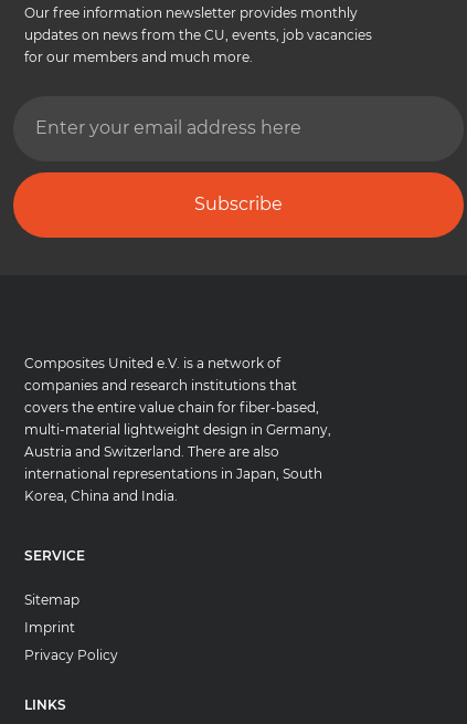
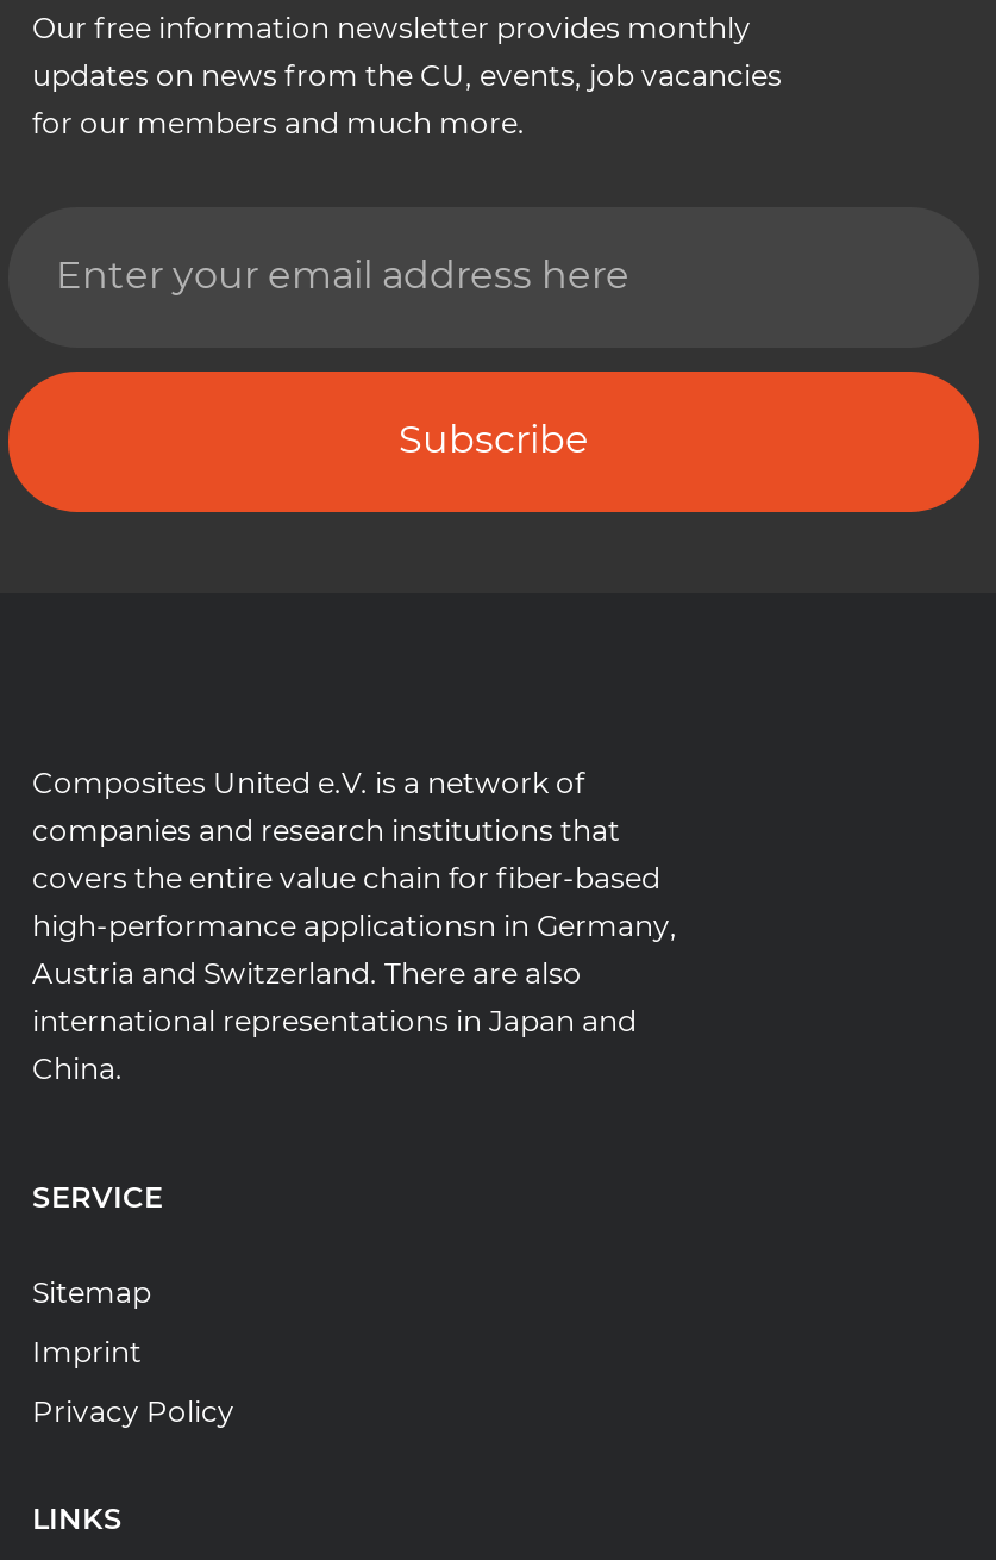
[24,399,331,437] covers the entire value chain for fiber-based, | multi-material lightweight design in Germany, -> [32,859,677,943] covers the entire value chain for fiber-based | high-performance applicationsn in Germany,
[24,465,322,504] international representations in Japan, South | Korea, China and India. -> [32,1002,637,1086] international representations in Japan and | China.

